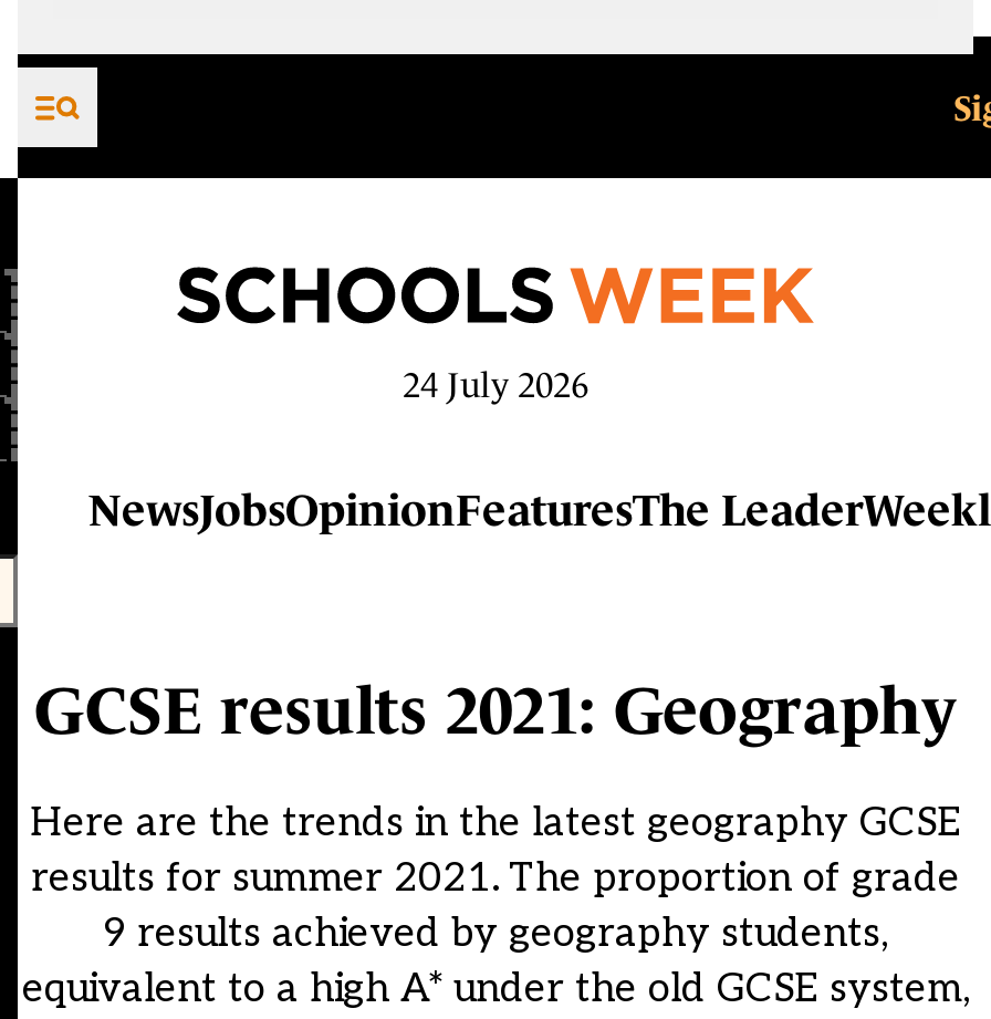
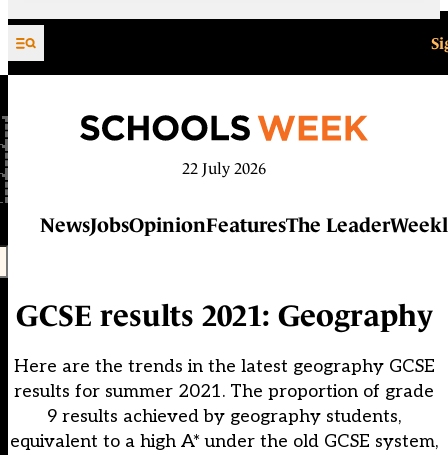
[403,366,588,404] 24 July 2026 -> [182,160,266,177] 22 July 2026

